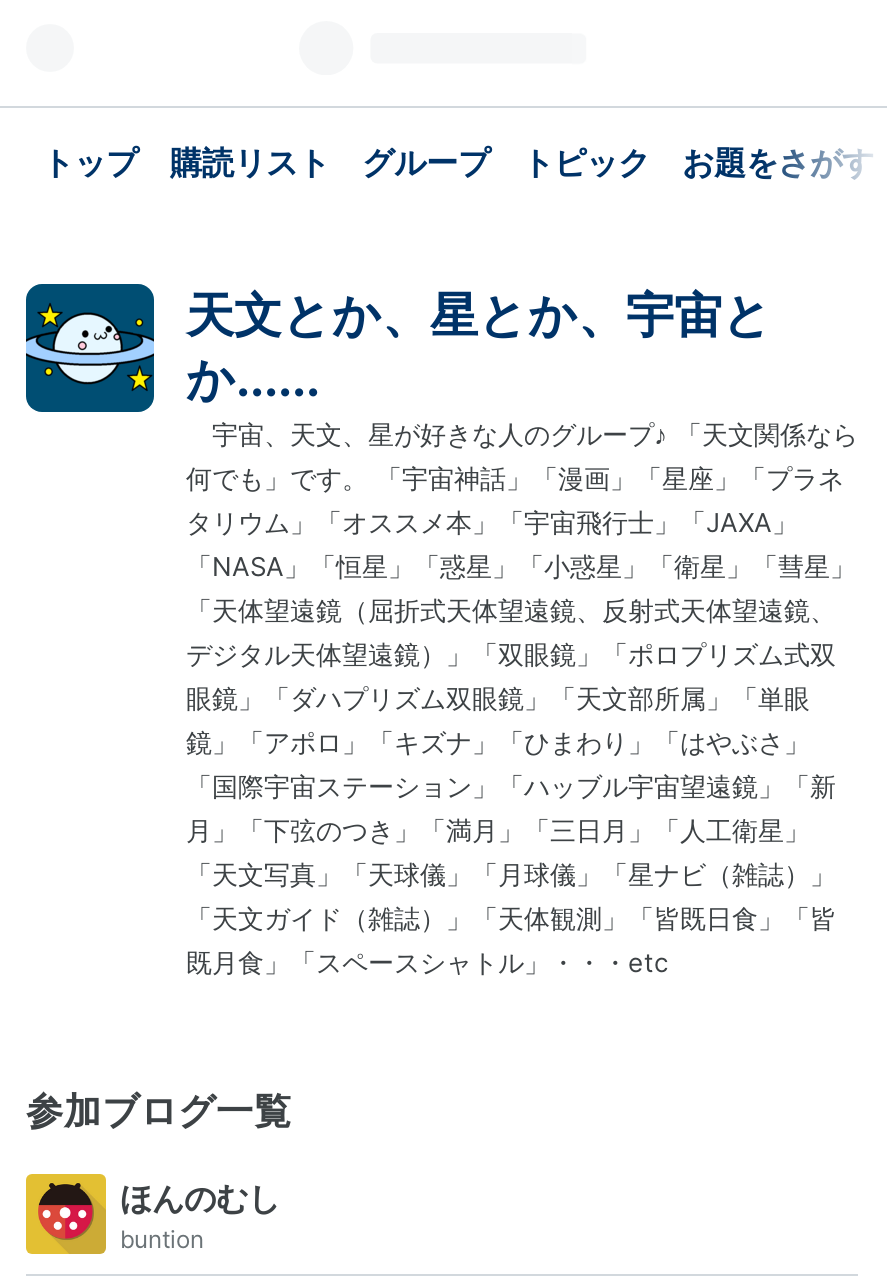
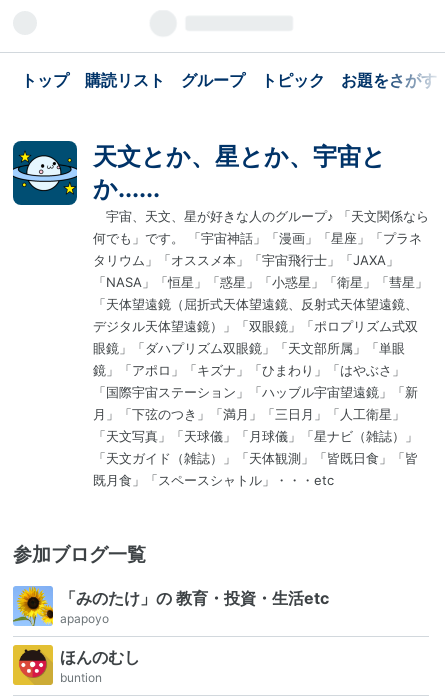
none -> [12,585,329,627] [image] | 「みのたけ」の 教育・投資・生活etc | apapoyo

